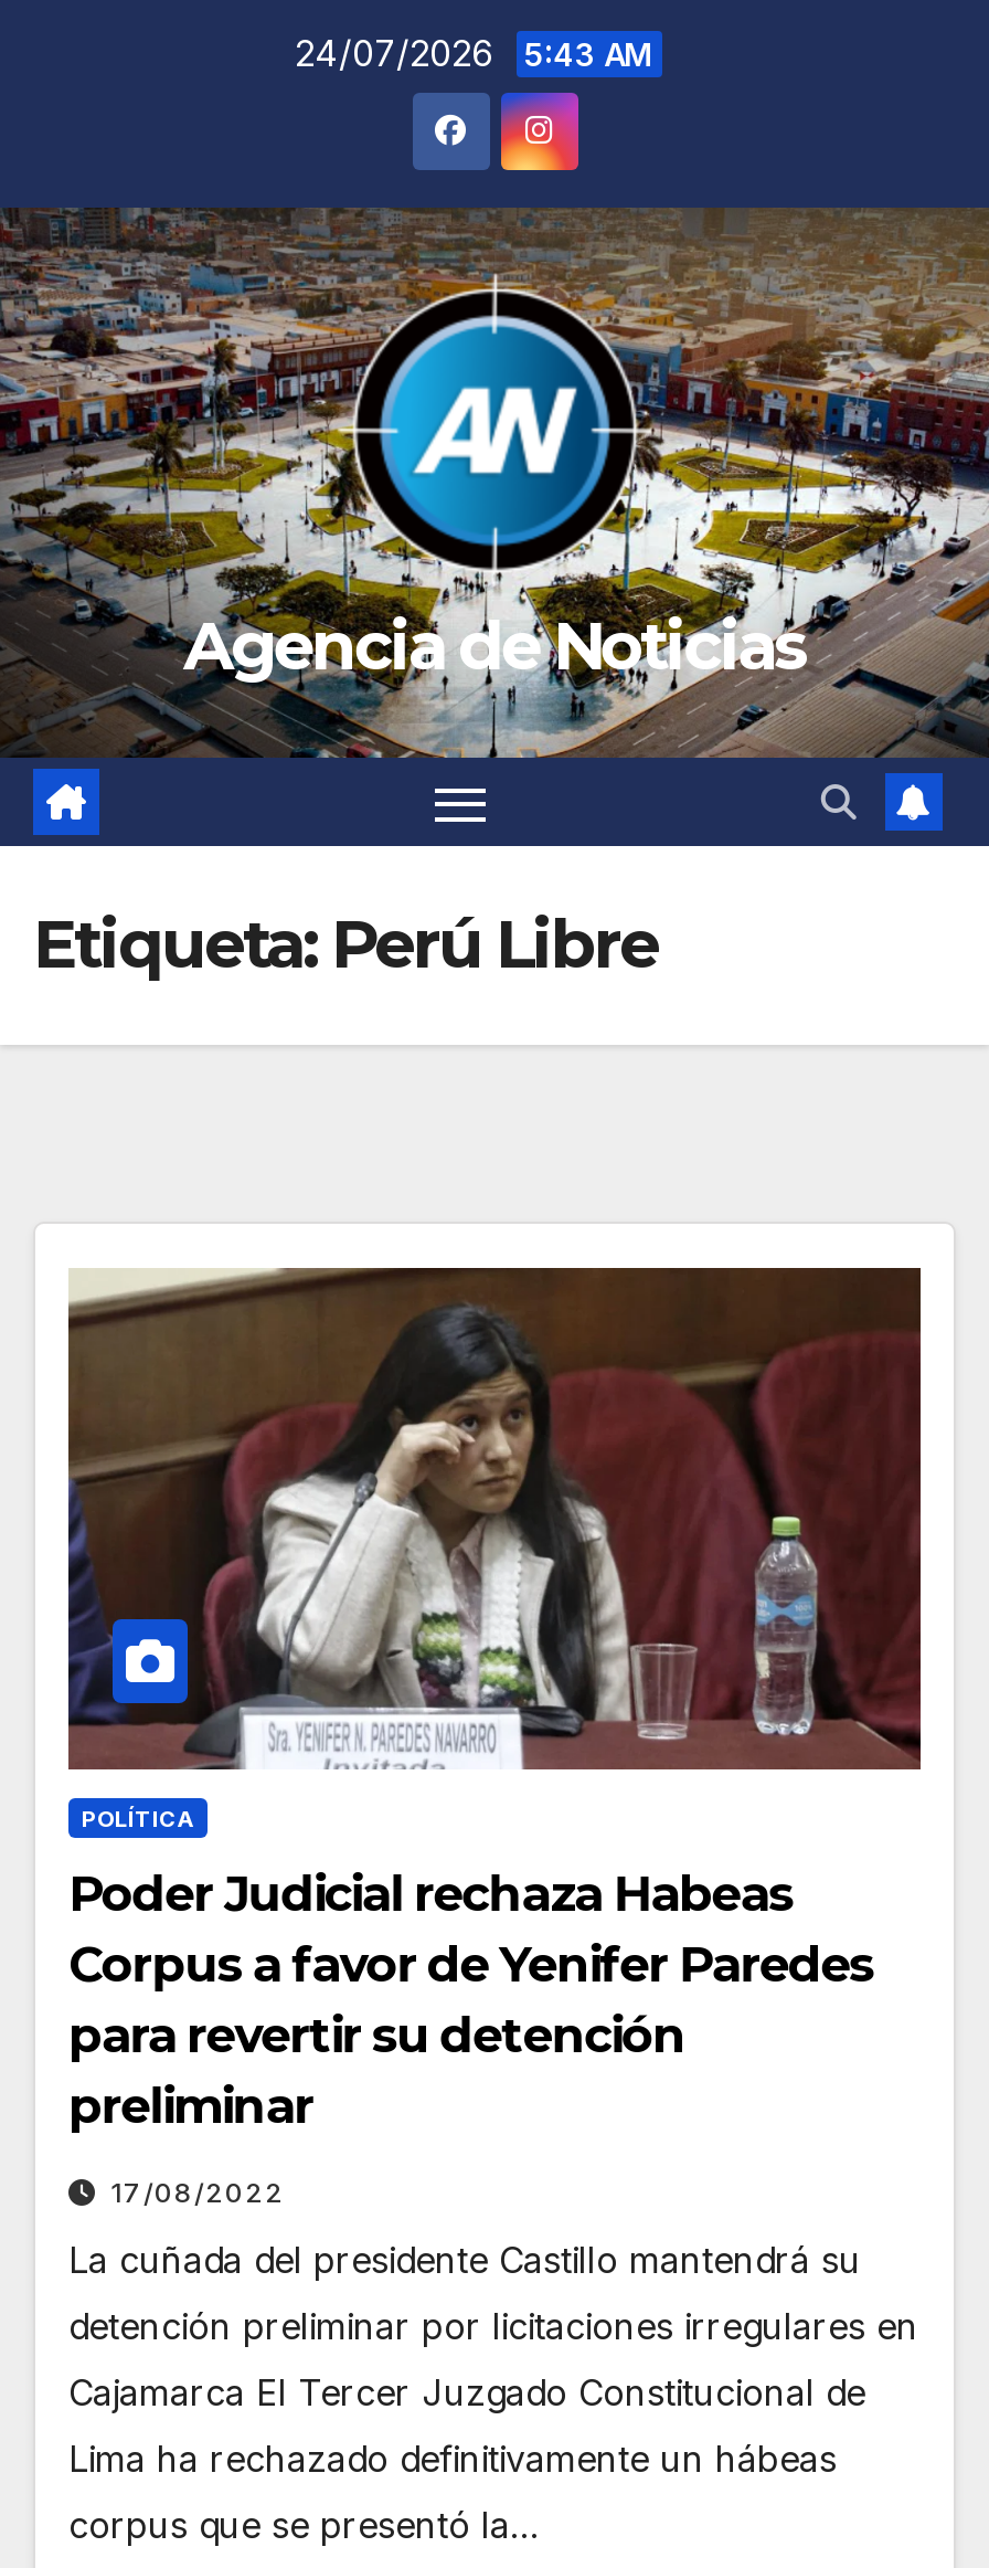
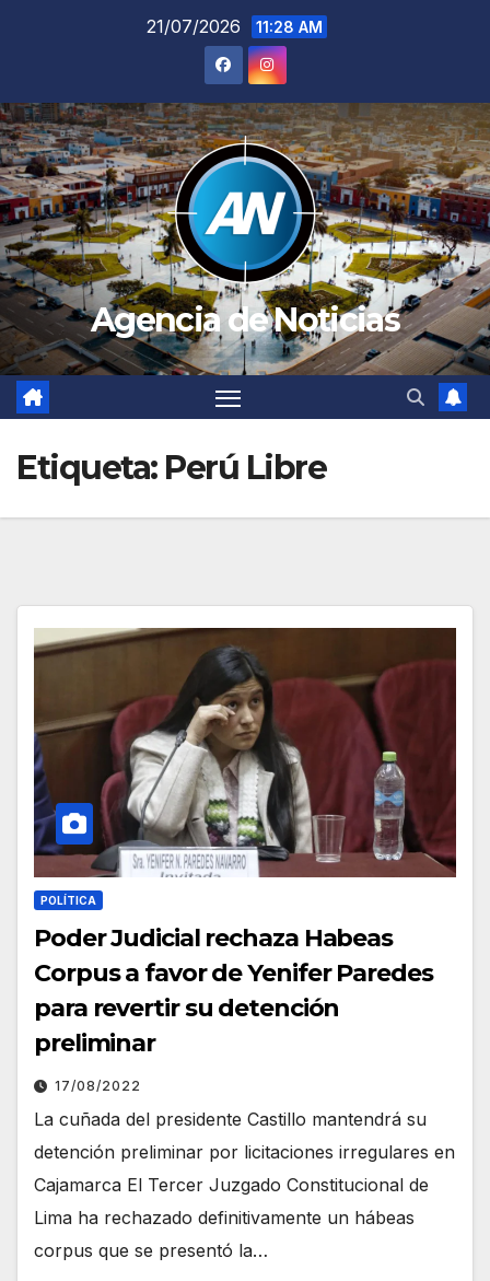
[295,31,652,75] 24/07/2026 5:43 AM -> [147,15,323,37] 21/07/2026 11:28 AM

